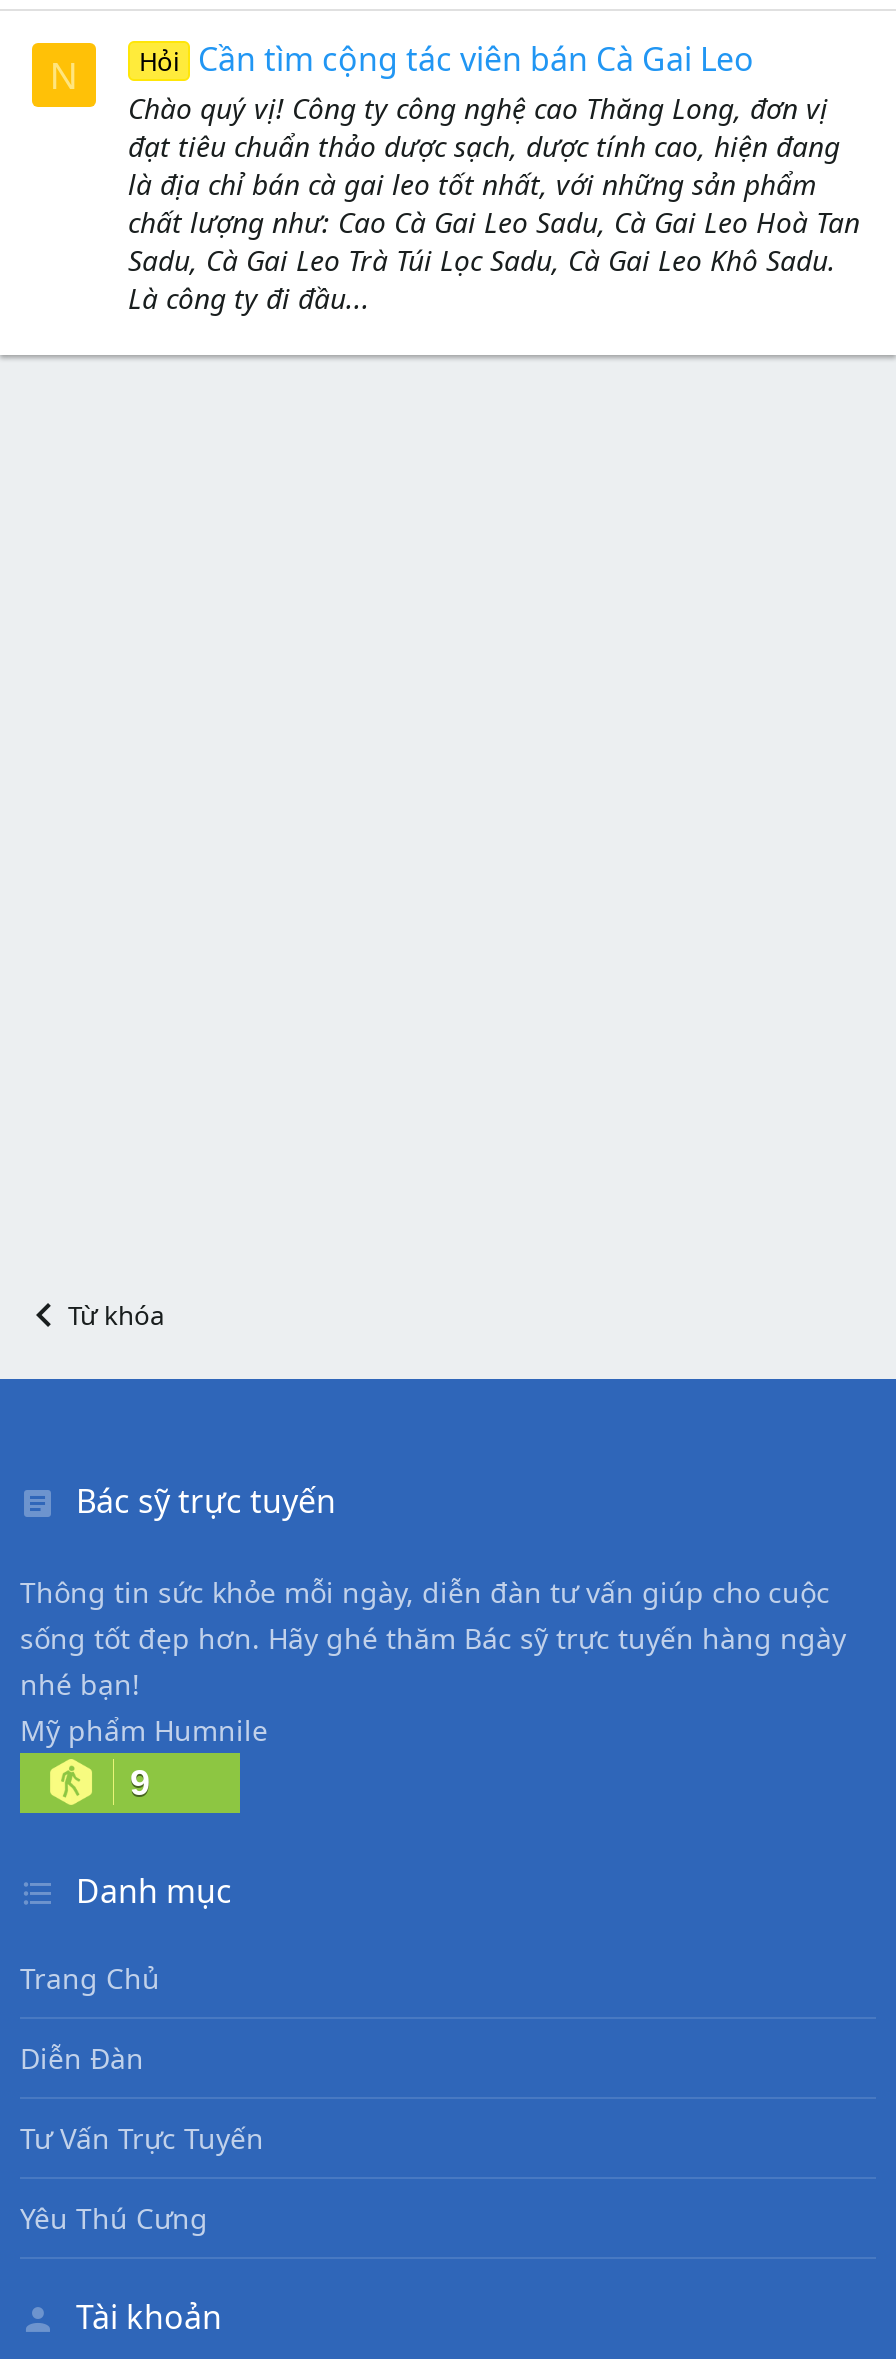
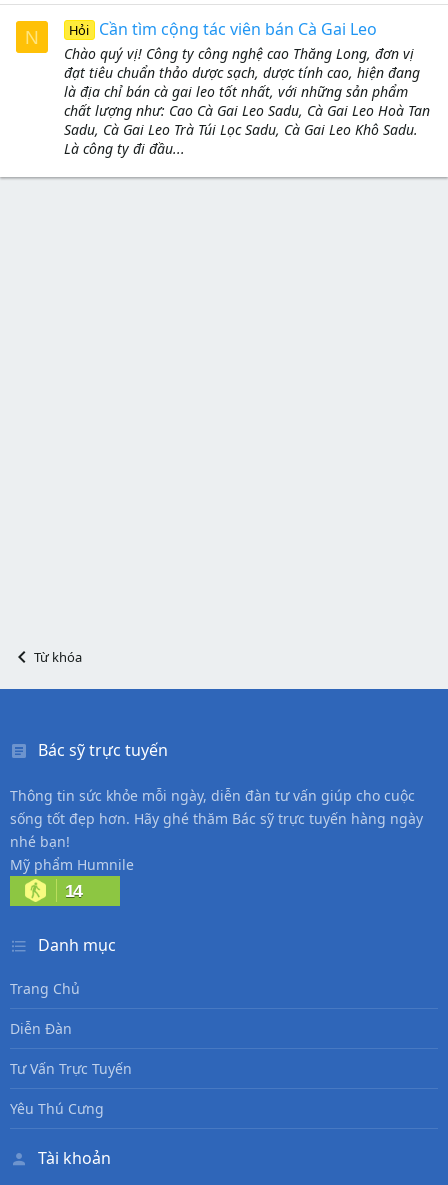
[130,1763,146,1803] 9 -> [65,881,81,901] 14

